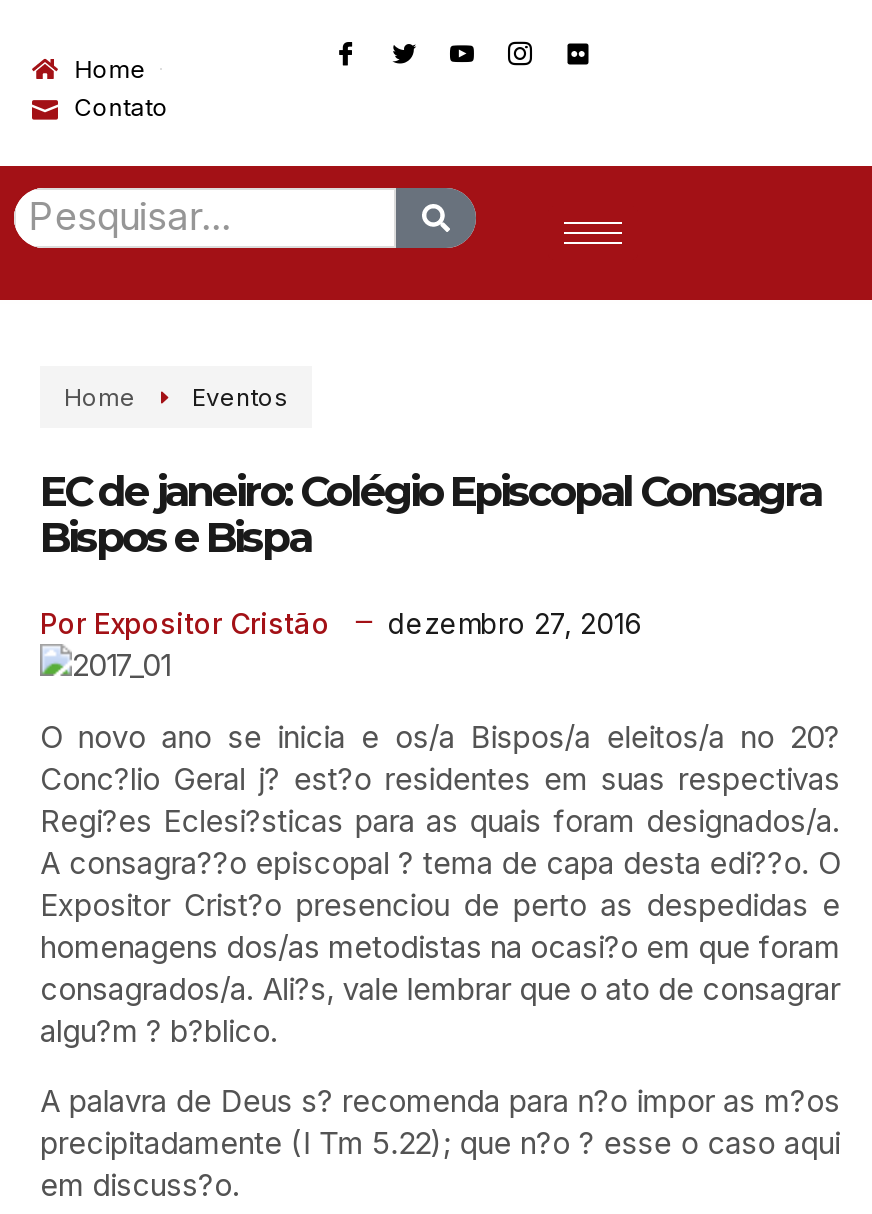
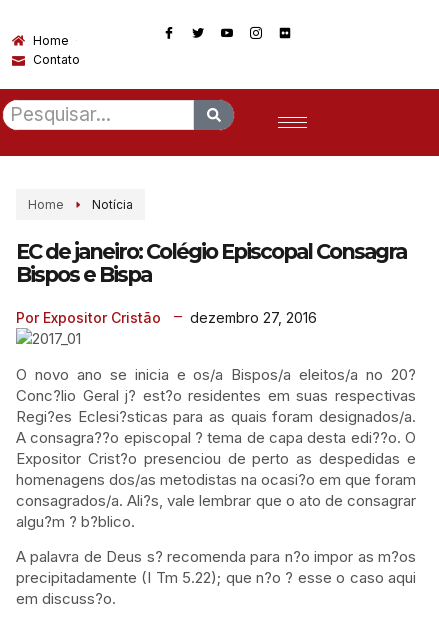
[192,382,288,412] Eventos -> [92,197,133,212] Notícia

